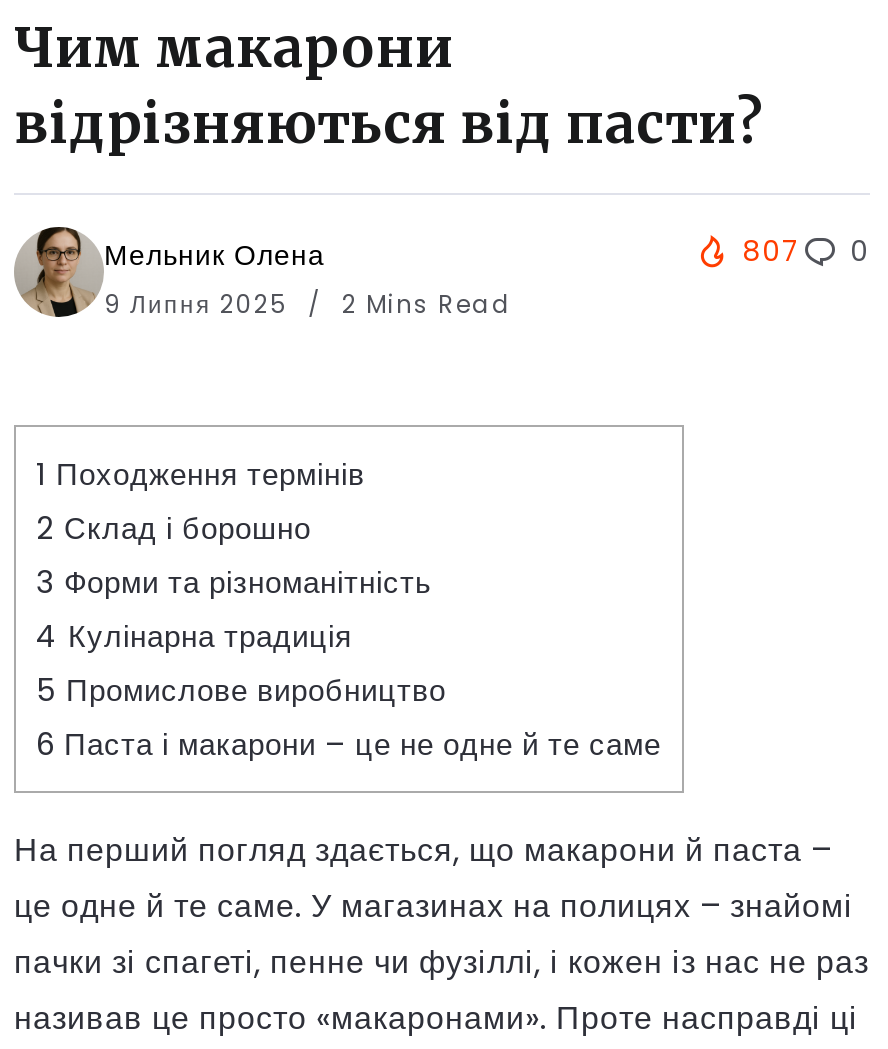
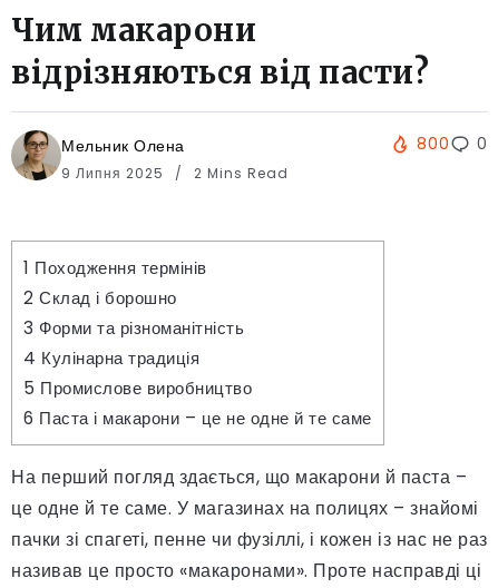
[742,231,870,271] 807 0 -> [417,132,488,155] 800 0

